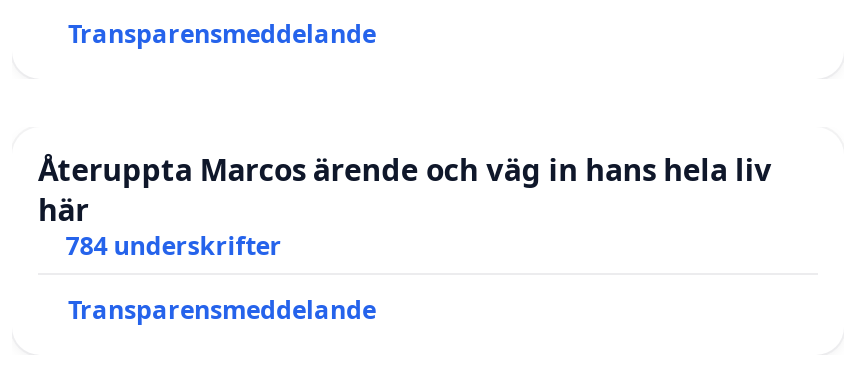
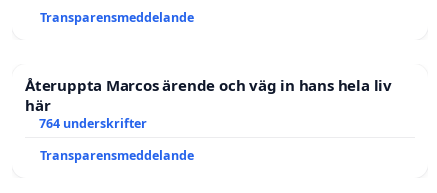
[66,228,282,262] 784 underskrifter -> [39,115,147,132] 764 underskrifter

